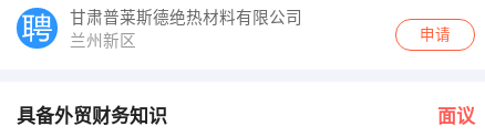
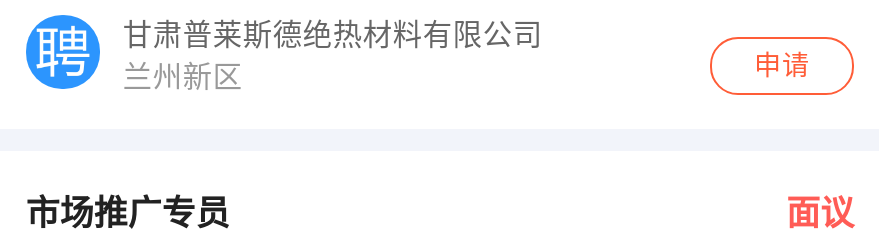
[16,106,167,127] 具备外贸财务知识 -> [26,194,230,232] 市场推广专员

